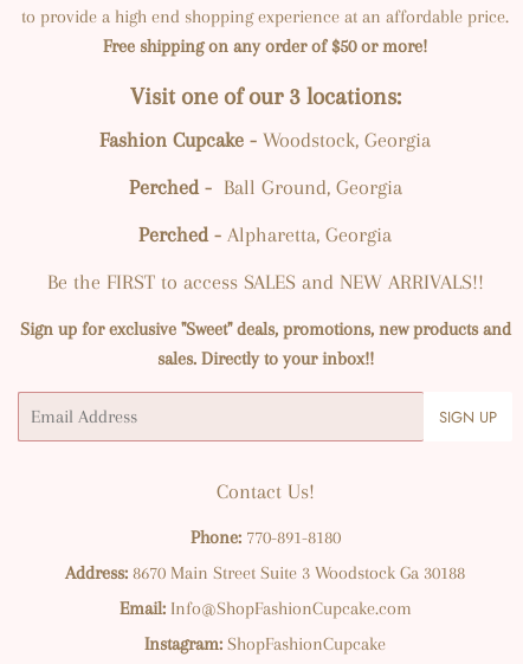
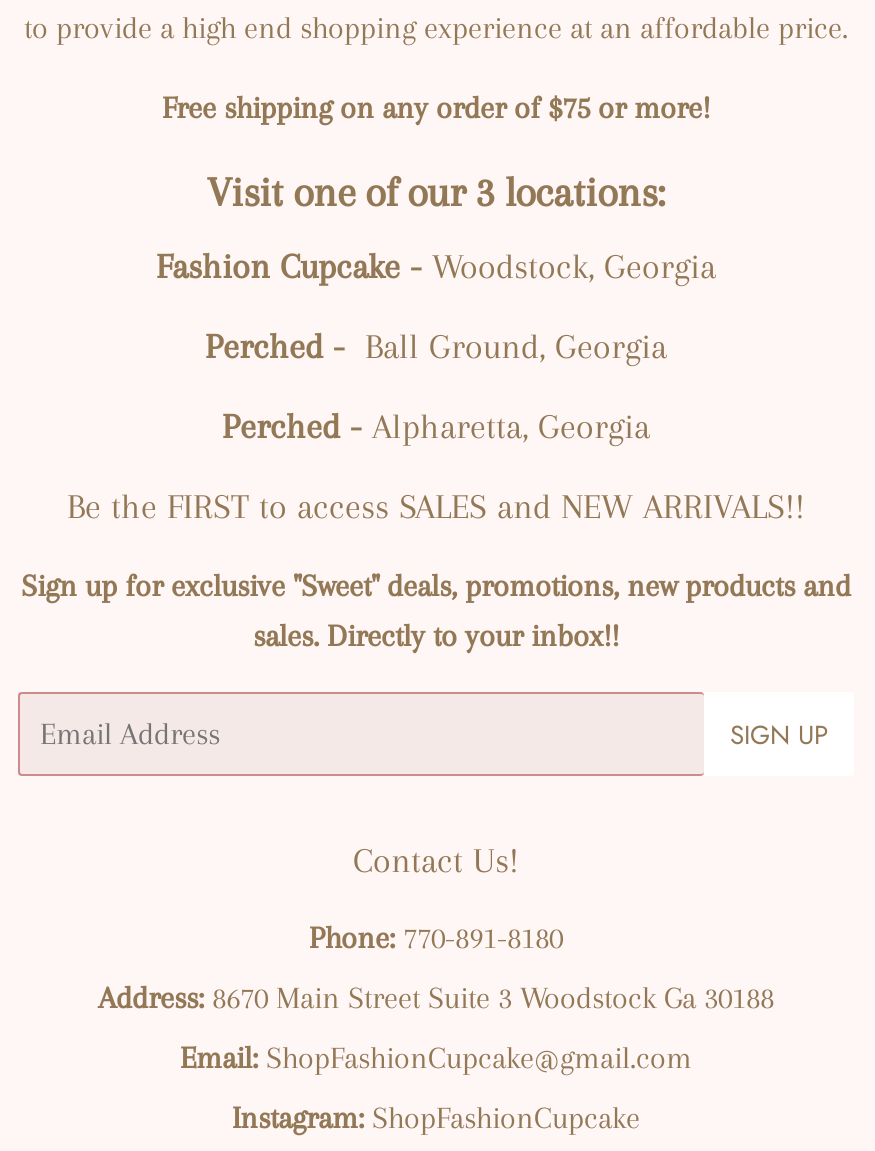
[103,35,427,56] Free shipping on any order of $50 or more! -> [162,89,710,125] Free shipping on any order of $75 or more!
[119,598,411,619] Email: Info@ShopFashionCupcake.com -> [180,1041,692,1077] Email: ShopFashionCupcake@gmail.com

